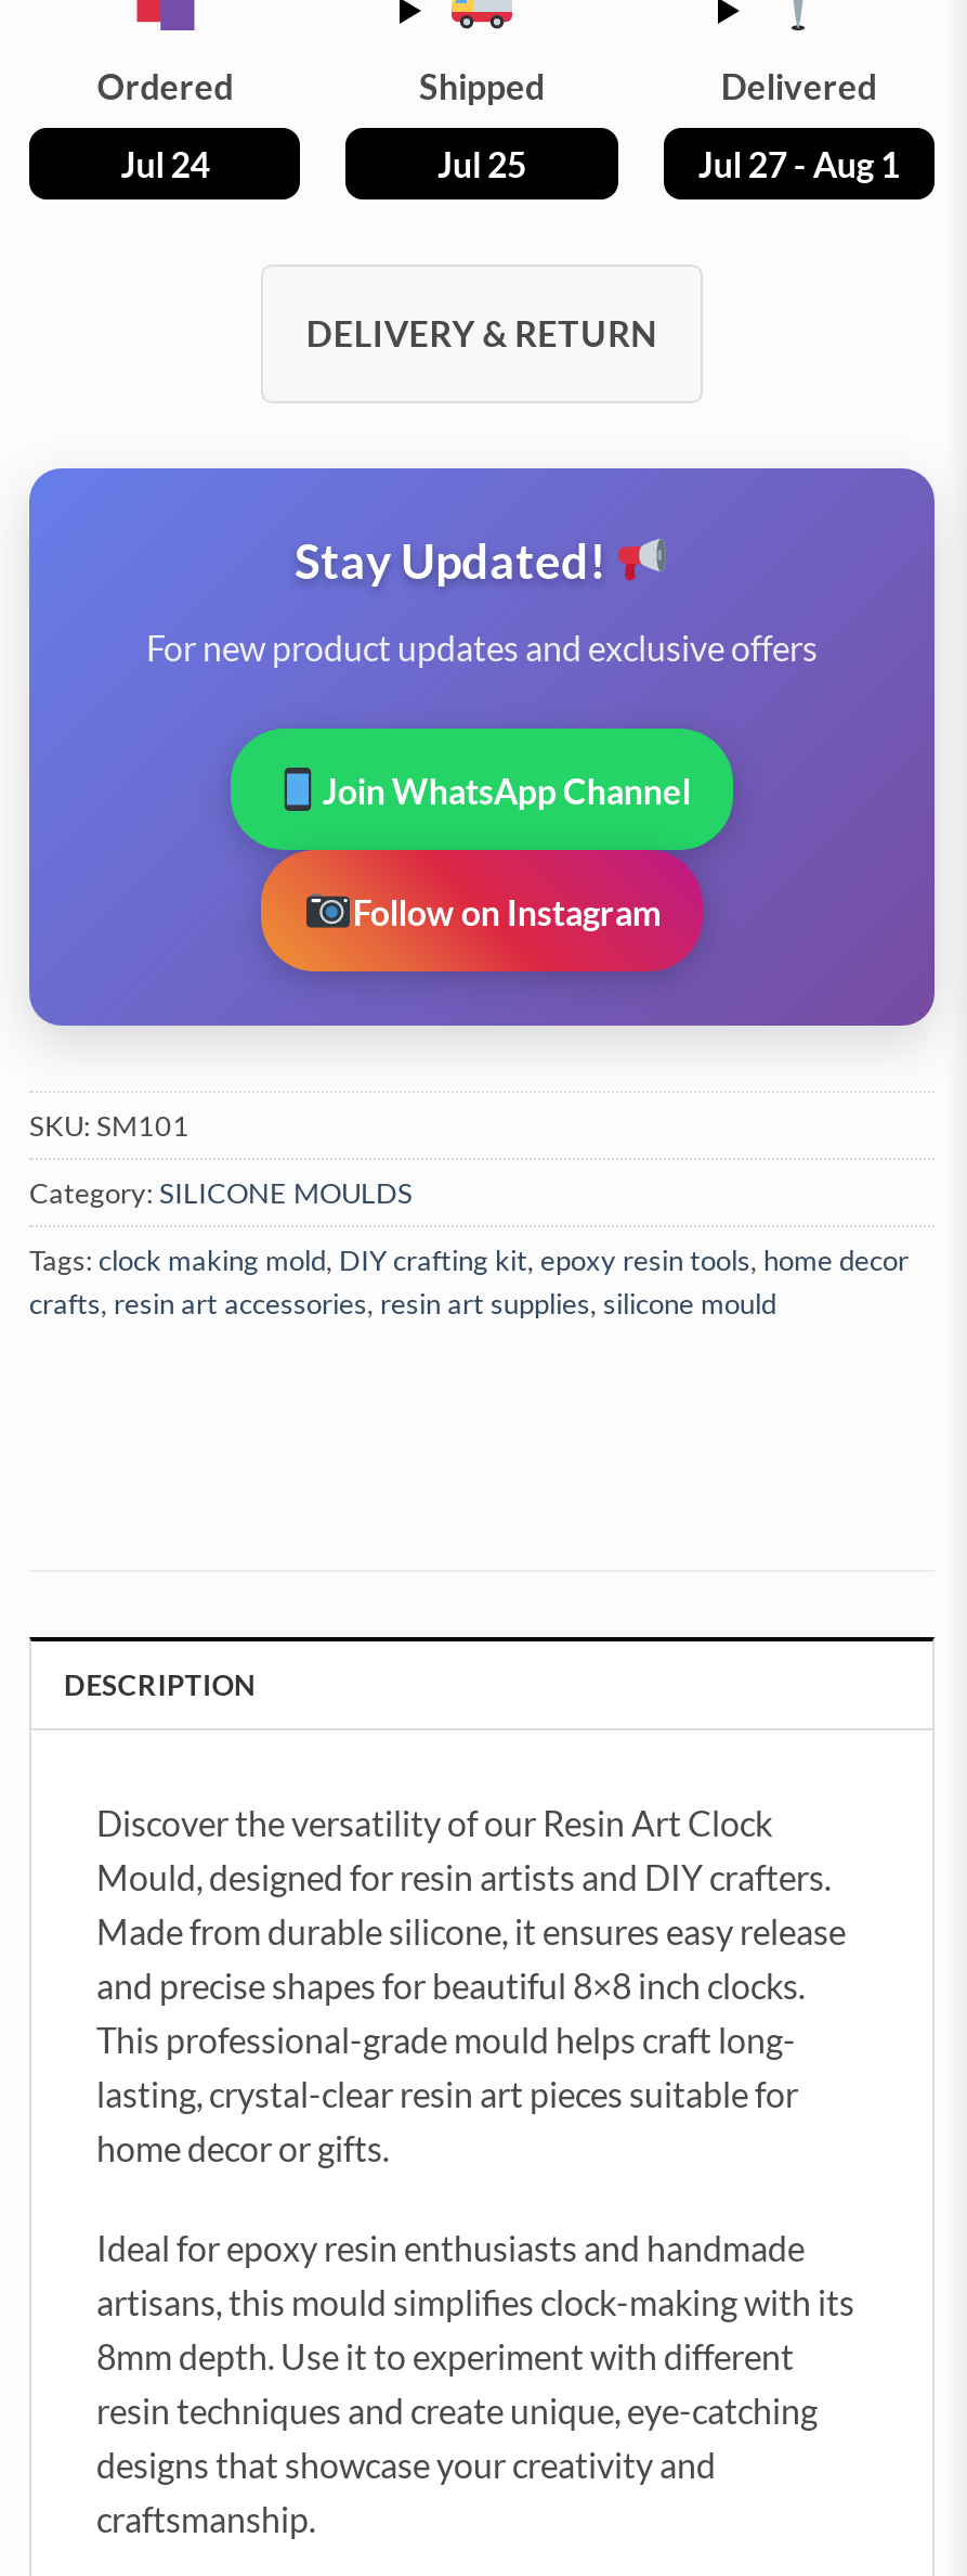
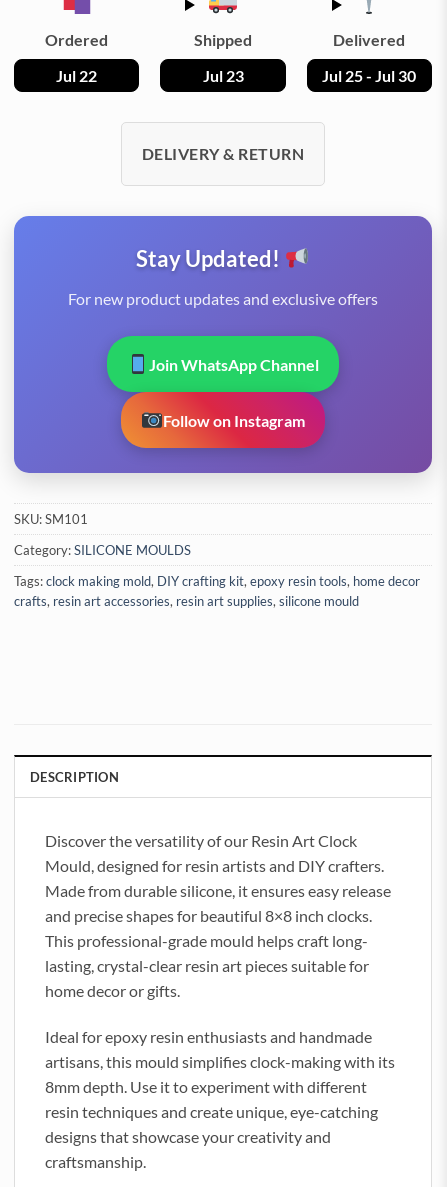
[121,144,209,185] Jul 24 -> [56,66,97,85] Jul 22
[437,144,526,185] Jul 25 -> [202,66,243,85] Jul 23
[698,144,899,185] Jul 27 - Aug 1 -> [322,66,416,85] Jul 25 - Jul 30

